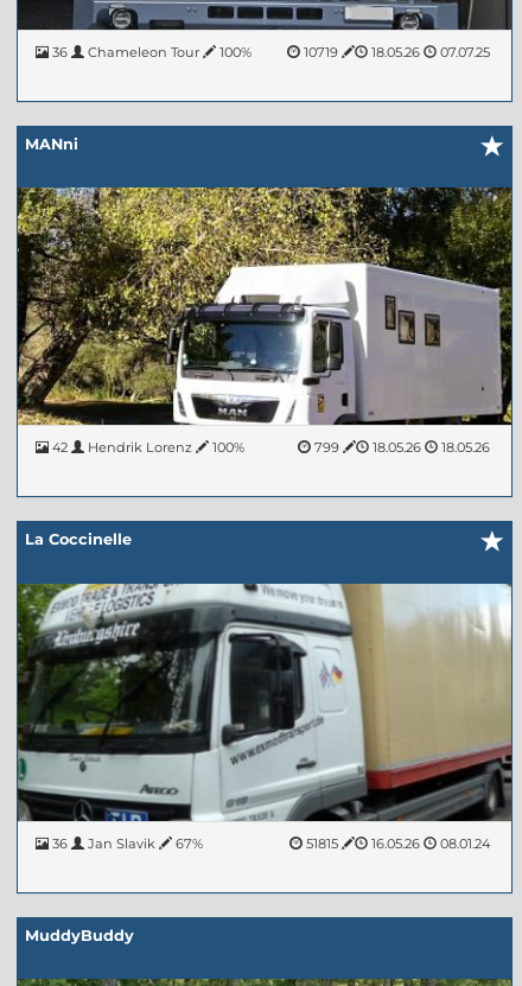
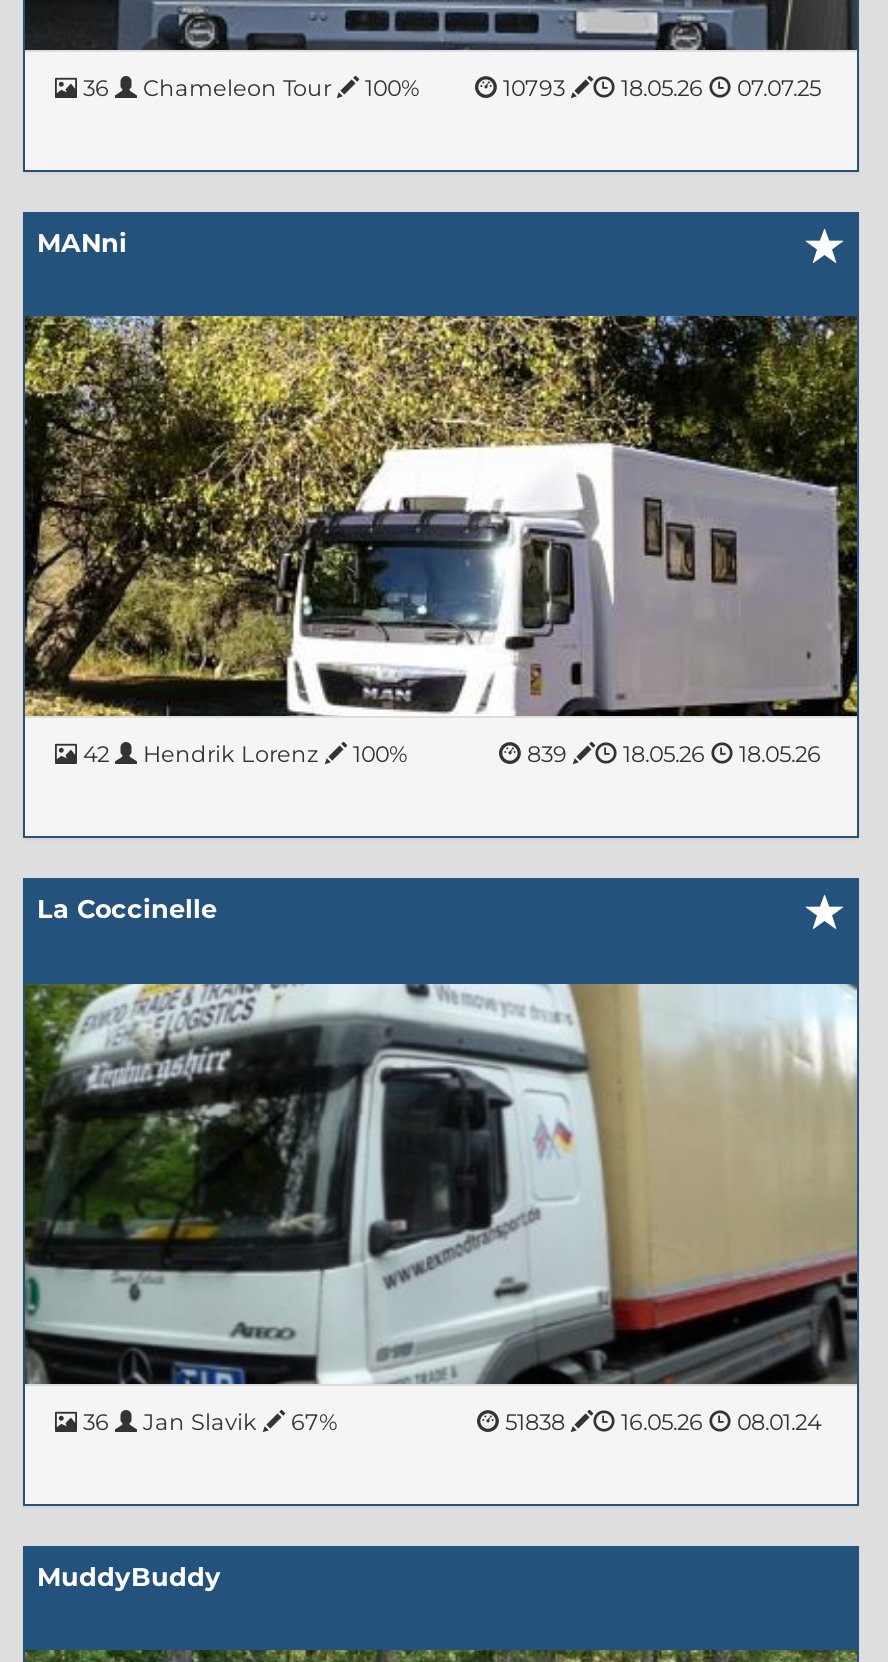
[300,44,494,61] 10719 18.05.26 07.07.25 -> [497,74,827,102] 10793 18.05.26 07.07.25
[311,439,494,456] 799 18.05.26 18.05.26 -> [521,741,827,769] 839 18.05.26 18.05.26
[303,835,494,852] 51815 16.05.26 08.01.24 -> [499,1407,827,1435] 51838 16.05.26 08.01.24

